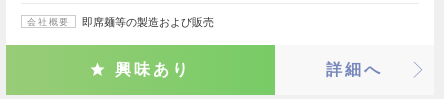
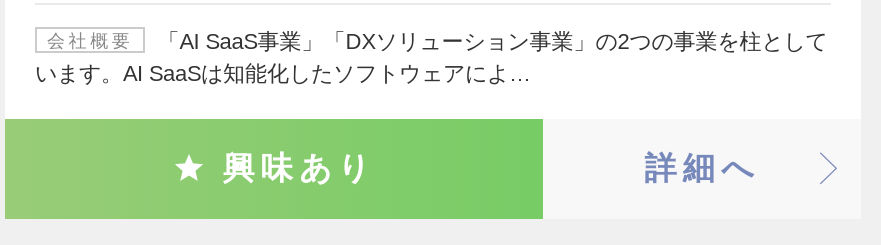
[82,16,214,28] 即席麺等の製造および販売 -> [35,29,827,85] 「AI SaaS事業」「DXソリューション事業」の2つの事業を柱として | います。AI SaaSは知能化したソフトウェアによ…

